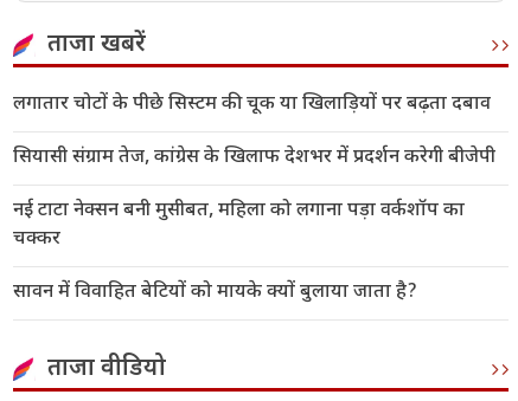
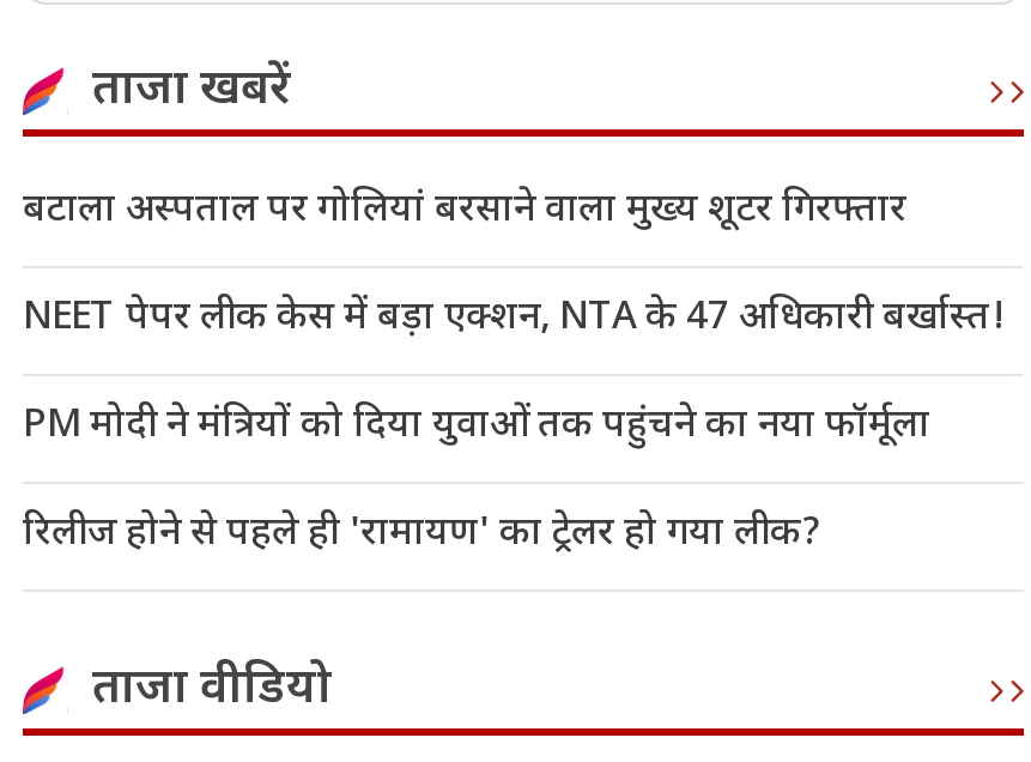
[13,93,491,117] लगातार चोटों के पीछे सिस्टम की चूक या खिलाड़ियों पर बढ़ता दबाव -> [23,188,906,238] बटाला अस्पताल पर गोलियां बरसाने वाला मुख्य शूटर गिरफ्तार
[13,146,495,171] सियासी संग्राम तेज, कांग्रेस के खिलाफ देशभर में प्रदर्शन करेगी बीजेपी -> [23,295,1005,346] NEET पेपर लीक केस में बड़ा एक्शन, NTA के 47 अधिकारी बर्खास्त!
[13,199,465,252] नई टाटा नेक्सन बनी मुसीबत, महिला को लगाना पड़ा वर्कशॉप का | चक्कर -> [23,403,930,454] PM मोदी ने मंत्रियों को दिया युवाओं तक पहुंचने का नया फॉर्मूला
[13,281,417,306] सावन में विवाहित बेटियों को मायके क्यों बुलाया जाता है? -> [23,511,823,561] रिलीज होने से पहले ही 'रामायण' का ट्रेलर हो गया लीक?

